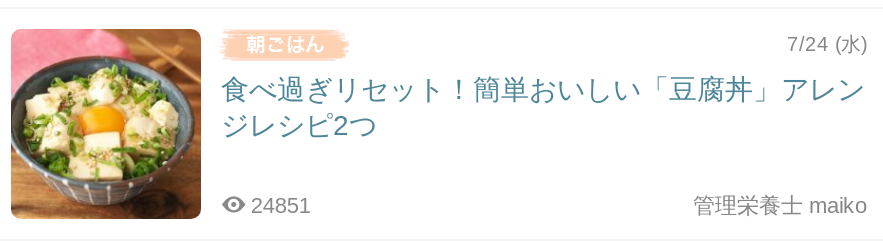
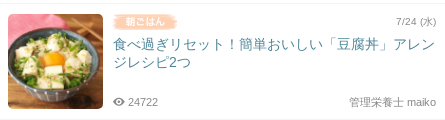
[251,193,311,217] 24851 -> [128,96,158,108] 24722

